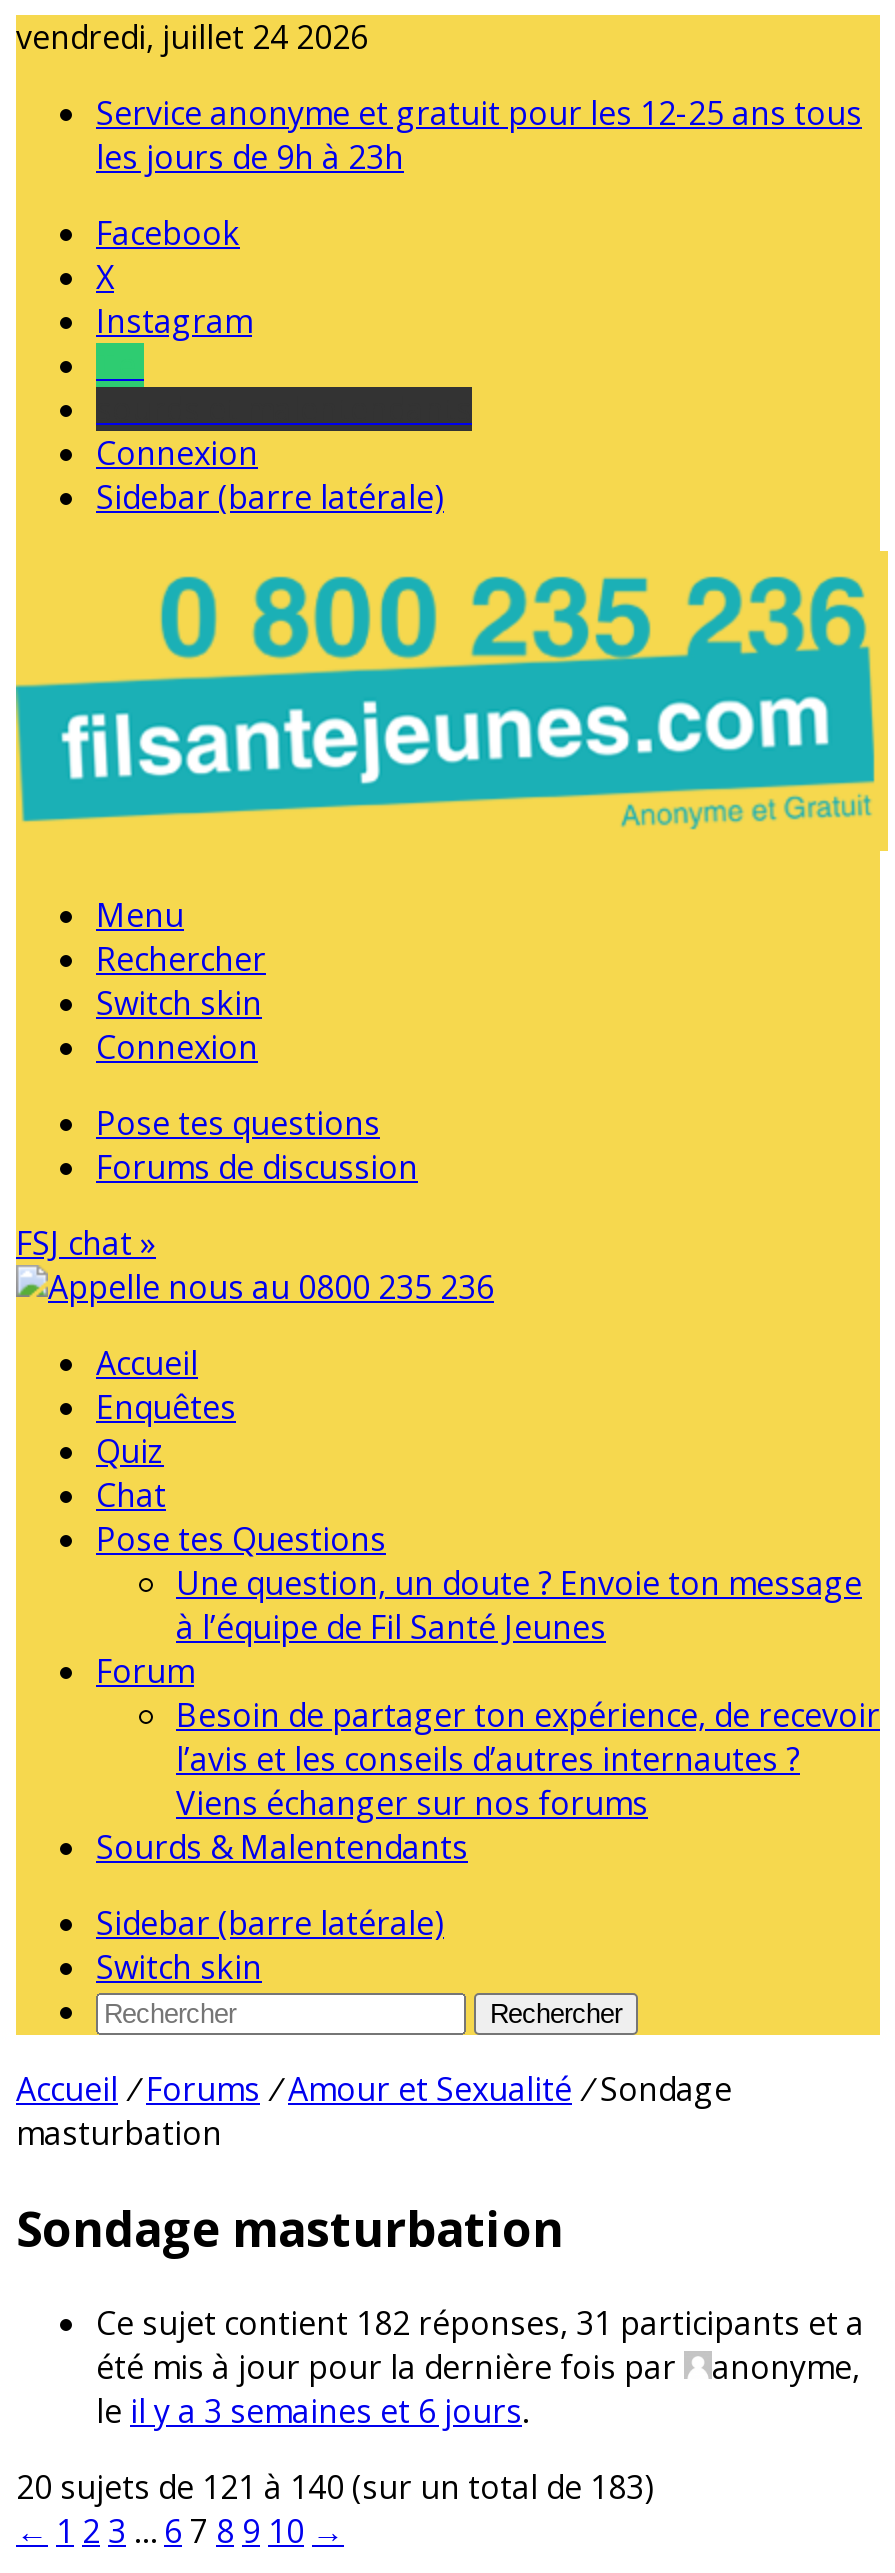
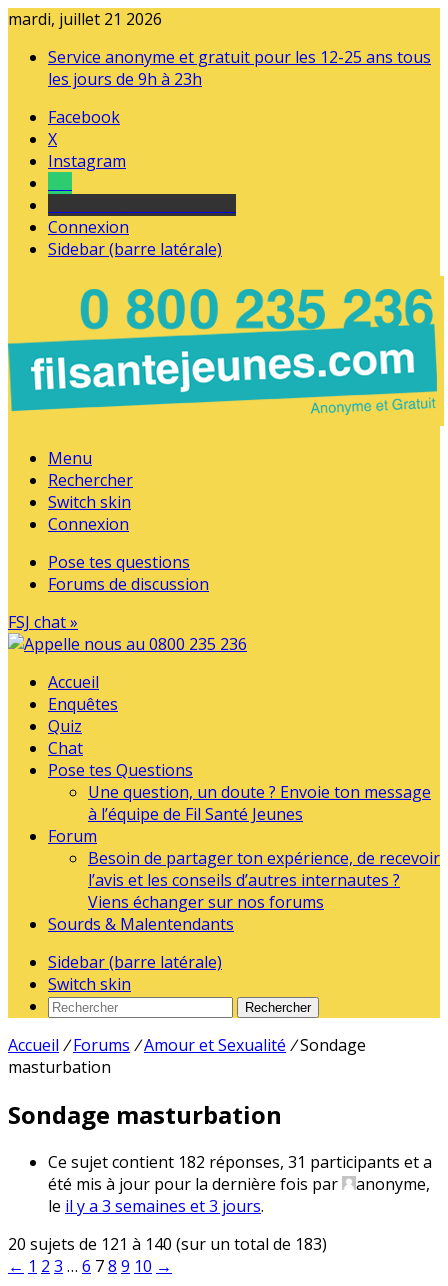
[16,15,368,59] vendredi, juillet 24 2026 -> [8,8,162,30] mardi, juillet 21 2026
[96,2389,528,2433] le il y a 3 semaines et 6 jours. -> [48,1195,264,1217] le il y a 3 semaines et 3 jours.

